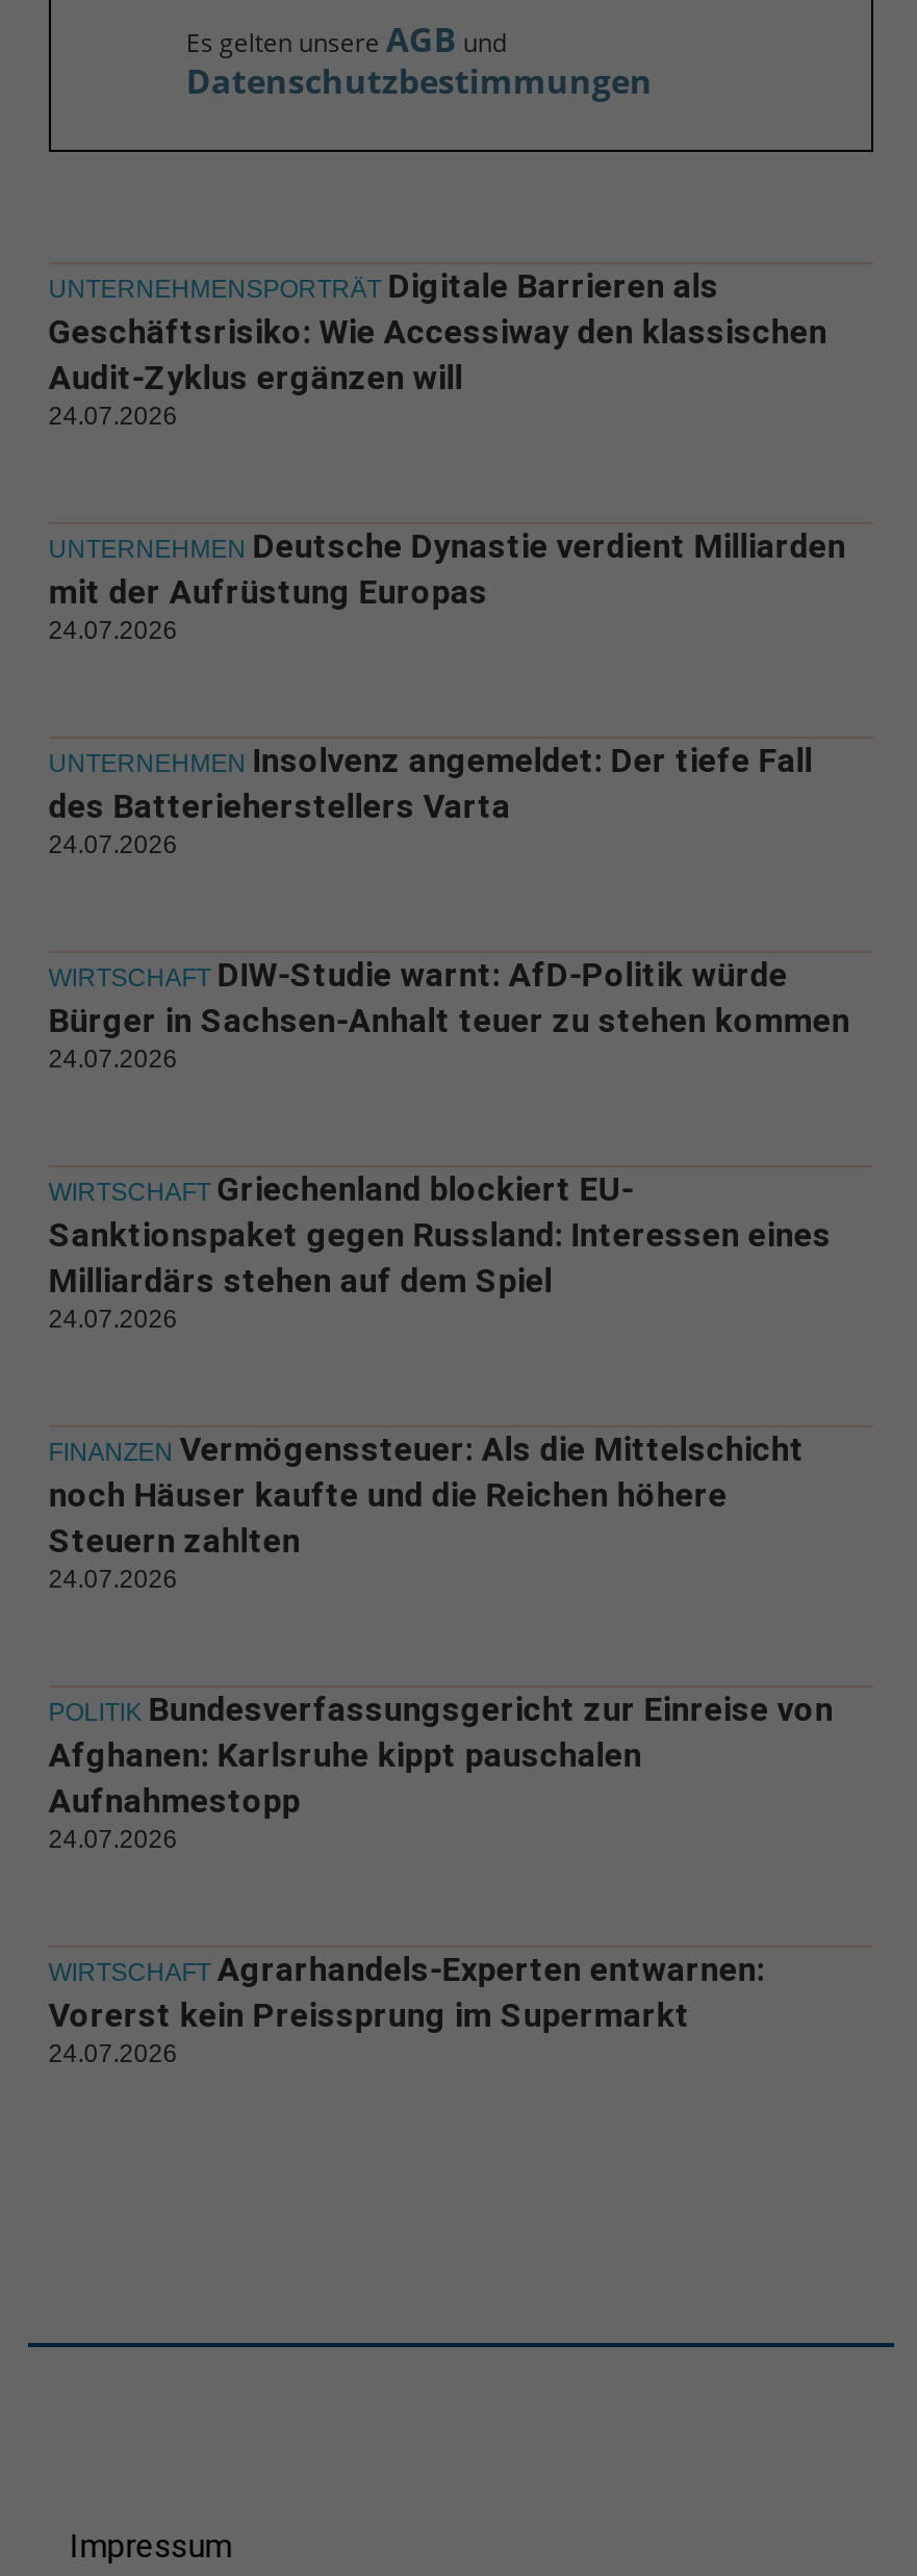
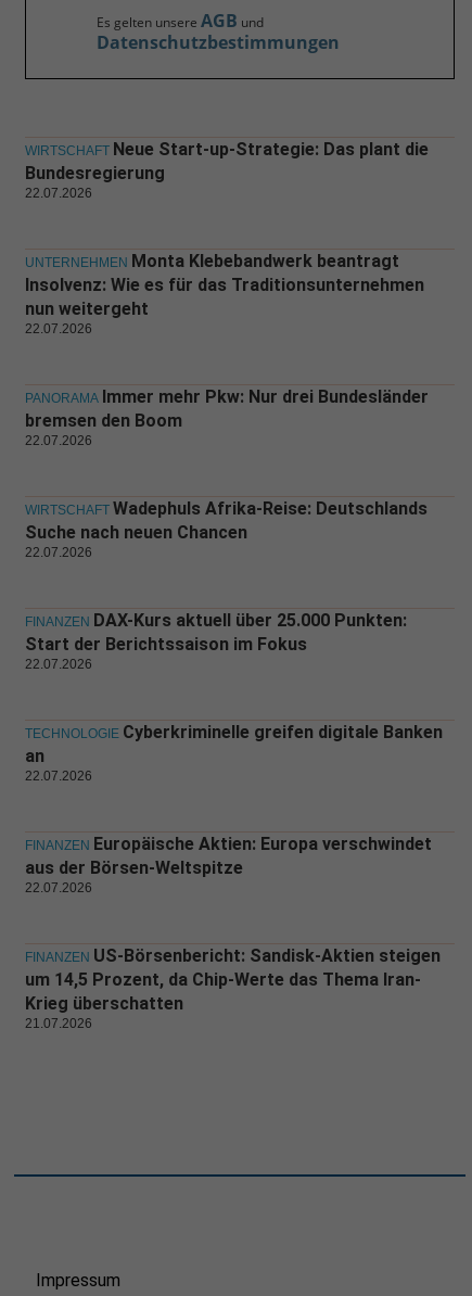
[48,267,827,431] UNTERNEHMENSPORTRÄT Digitale Barrieren als | Geschäftsrisiko: Wie Accessiway den klassischen | Audit-Zyklus ergänzen will | 24.07.2026 -> [25,139,428,201] WIRTSCHAFT Neue Start-up-Strategie: Das plant die | Bundesregierung | 22.07.2026
[48,527,846,645] UNTERNEHMEN Deutsche Dynastie verdient Milliarden | mit der Aufrüstung Europas | 24.07.2026 -> [25,251,424,337] UNTERNEHMEN Monta Klebebandwerk beantragt | Insolvenz: Wie es für das Traditionsunternehmen | nun weitergeht | 22.07.2026
[48,741,812,860] UNTERNEHMEN Insolvenz angemeldet: Der tiefe Fall | des Batterieherstellers Varta | 24.07.2026 -> [25,387,428,448] PANORAMA Immer mehr Pkw: Nur drei Bundesländer | bremsen den Boom | 22.07.2026
[48,955,850,1074] WIRTSCHAFT DIW-Studie warnt: AfD-Politik würde | Bürger in Sachsen-Anhalt teuer zu stehen kommen | 24.07.2026 -> [25,498,427,560] WIRTSCHAFT Wadephuls Afrika-Reise: Deutschlands | Suche nach neuen Chancen | 22.07.2026
[48,1170,831,1334] WIRTSCHAFT Griechenland blockiert EU- | Sanktionspaket gegen Russland: Interessen eines | Milliardärs stehen auf dem Spiel | 24.07.2026 -> [25,610,407,672] FINANZEN DAX-Kurs aktuell über 25.000 Punkten: | Start der Berichtssaison im Fokus | 22.07.2026
[48,1430,804,1594] FINANZEN Vermögenssteuer: Als die Mittelschicht | noch Häuser kaufte und die Reichen höhere | Steuern zahlten | 24.07.2026 -> [25,722,442,784] TECHNOLOGIE Cyberkriminelle greifen digitale Banken | an | 22.07.2026
[48,1690,833,1854] POLITIK Bundesverfassungsgericht zur Einreise von | Afghanen: Karlsruhe kippt pauschalen | Aufnahmestopp | 24.07.2026 -> [25,834,432,896] FINANZEN Europäische Aktien: Europa verschwindet | aus der Börsen-Weltspitze | 22.07.2026
[48,1950,764,2069] WIRTSCHAFT Agrarhandels-Experten entwarnen: | Vorerst kein Preissprung im Supermarkt | 24.07.2026 -> [25,946,440,1031] FINANZEN US-Börsenbericht: Sandisk-Aktien steigen | um 14,5 Prozent, da Chip-Werte das Thema Iran- | Krieg überschatten | 21.07.2026

